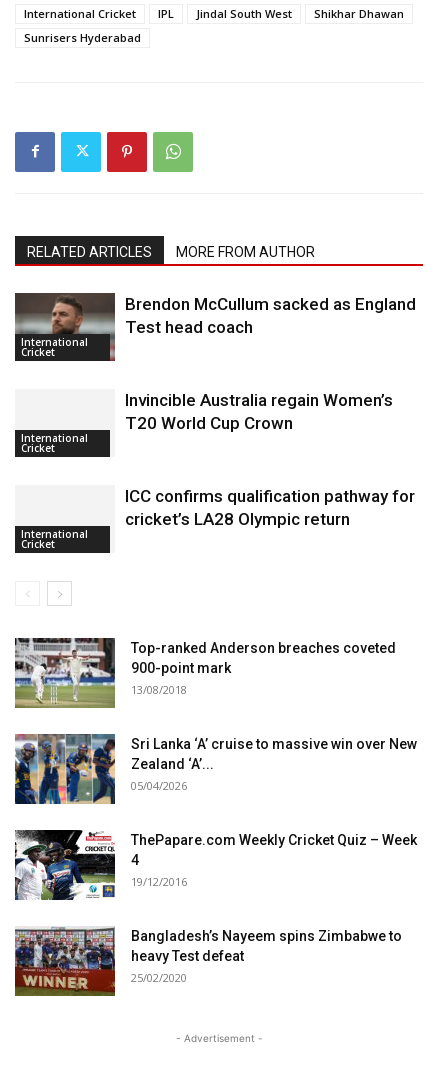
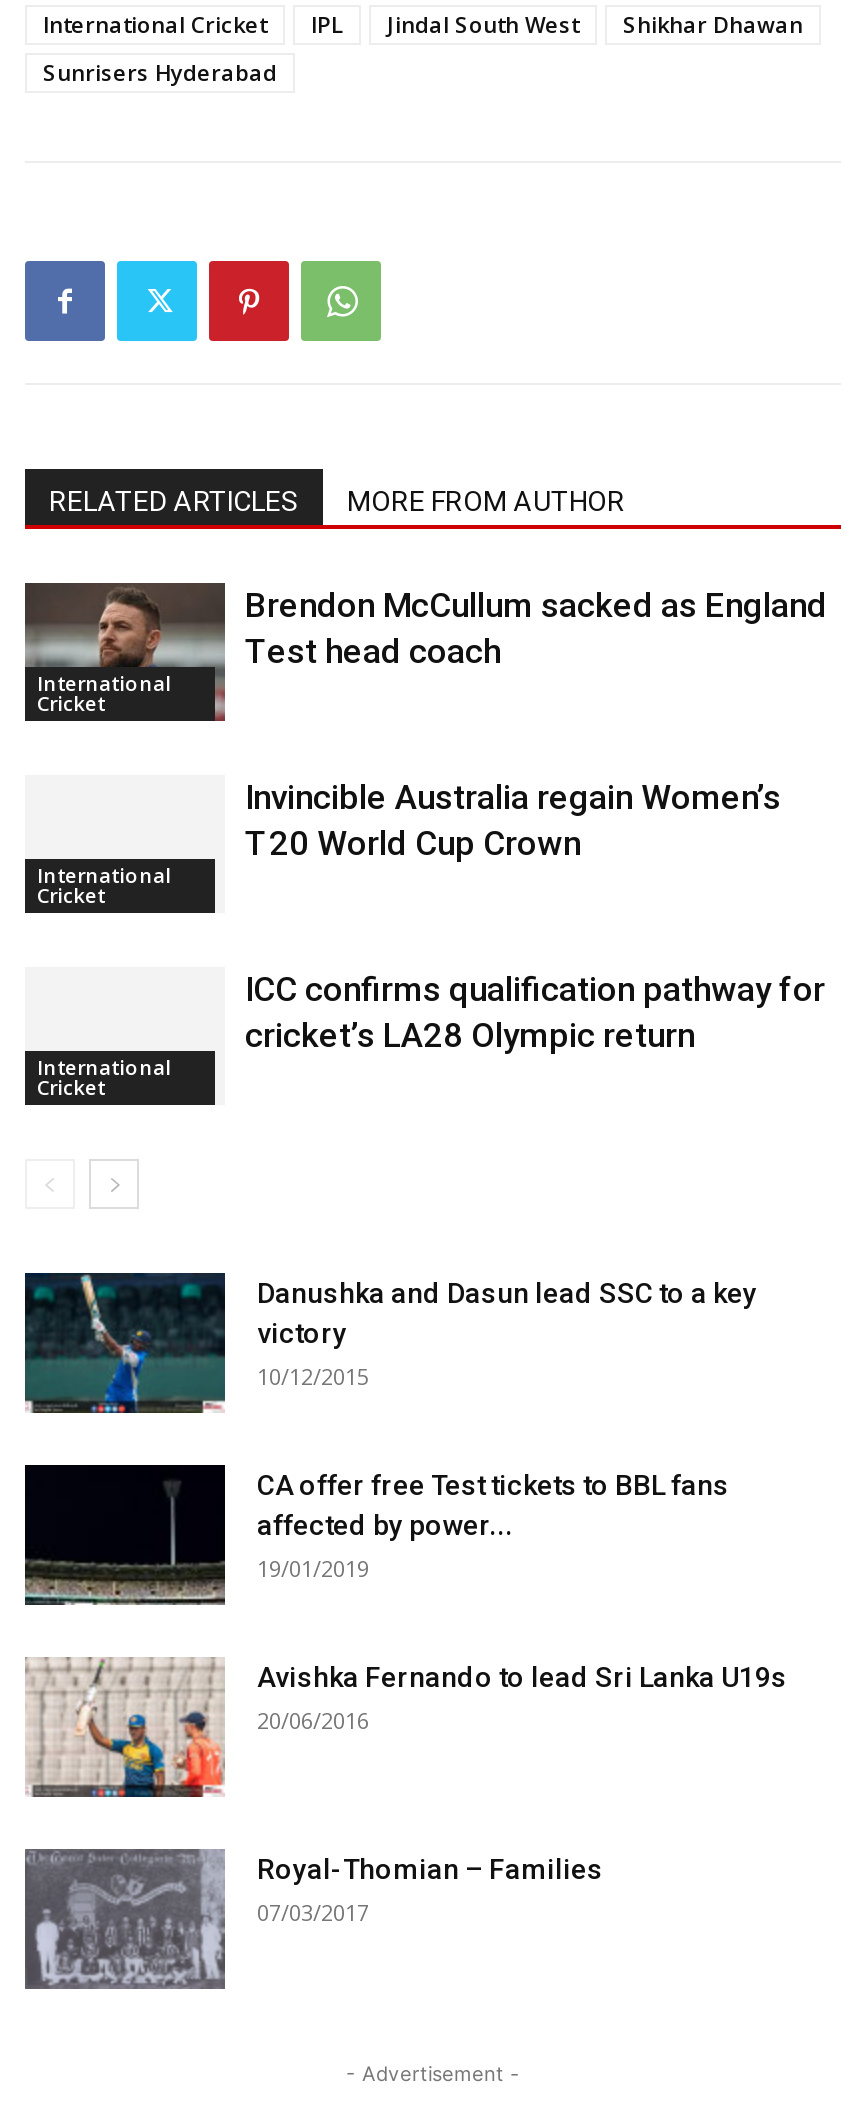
[14,637,396,709] [image] | Top-ranked Anderson breaches coveted | 900-point mark | 13/08/2018 -> [25,1271,757,1415] [image] | Danushka and Dasun lead SSC to a key | victory | 10/12/2015
[14,733,417,805] [image] | Sri Lanka ‘A’ cruise to massive win over New | Zealand ‘A’... | 05/04/2026 -> [23,1463,729,1607] [image] | CA offer free Test tickets to BBL fans | affected by power... | 19/01/2019
[14,829,417,901] [image] | ThePapare.com Weekly Cricket Quiz – Week | 4 | 19/12/2016 -> [25,1657,787,1799] [image] | Avishka Fernando to lead Sri Lanka U19s | 20/06/2016
[15,925,402,997] [image] | Bangladesh’s Nayeem spins Zimbabwe to | heavy Test defeat | 25/02/2020 -> [25,1847,603,1991] [image] | Royal-Thomian – Families | 07/03/2017

